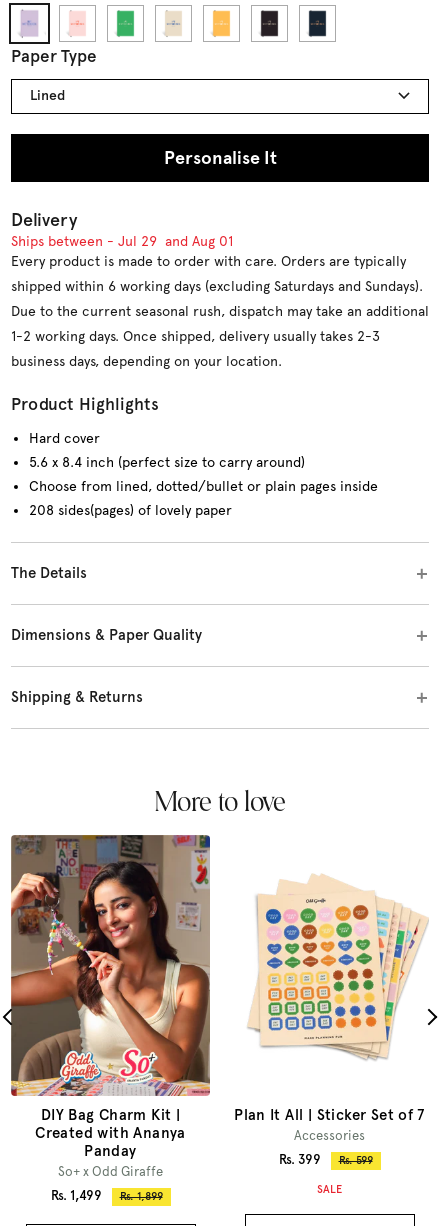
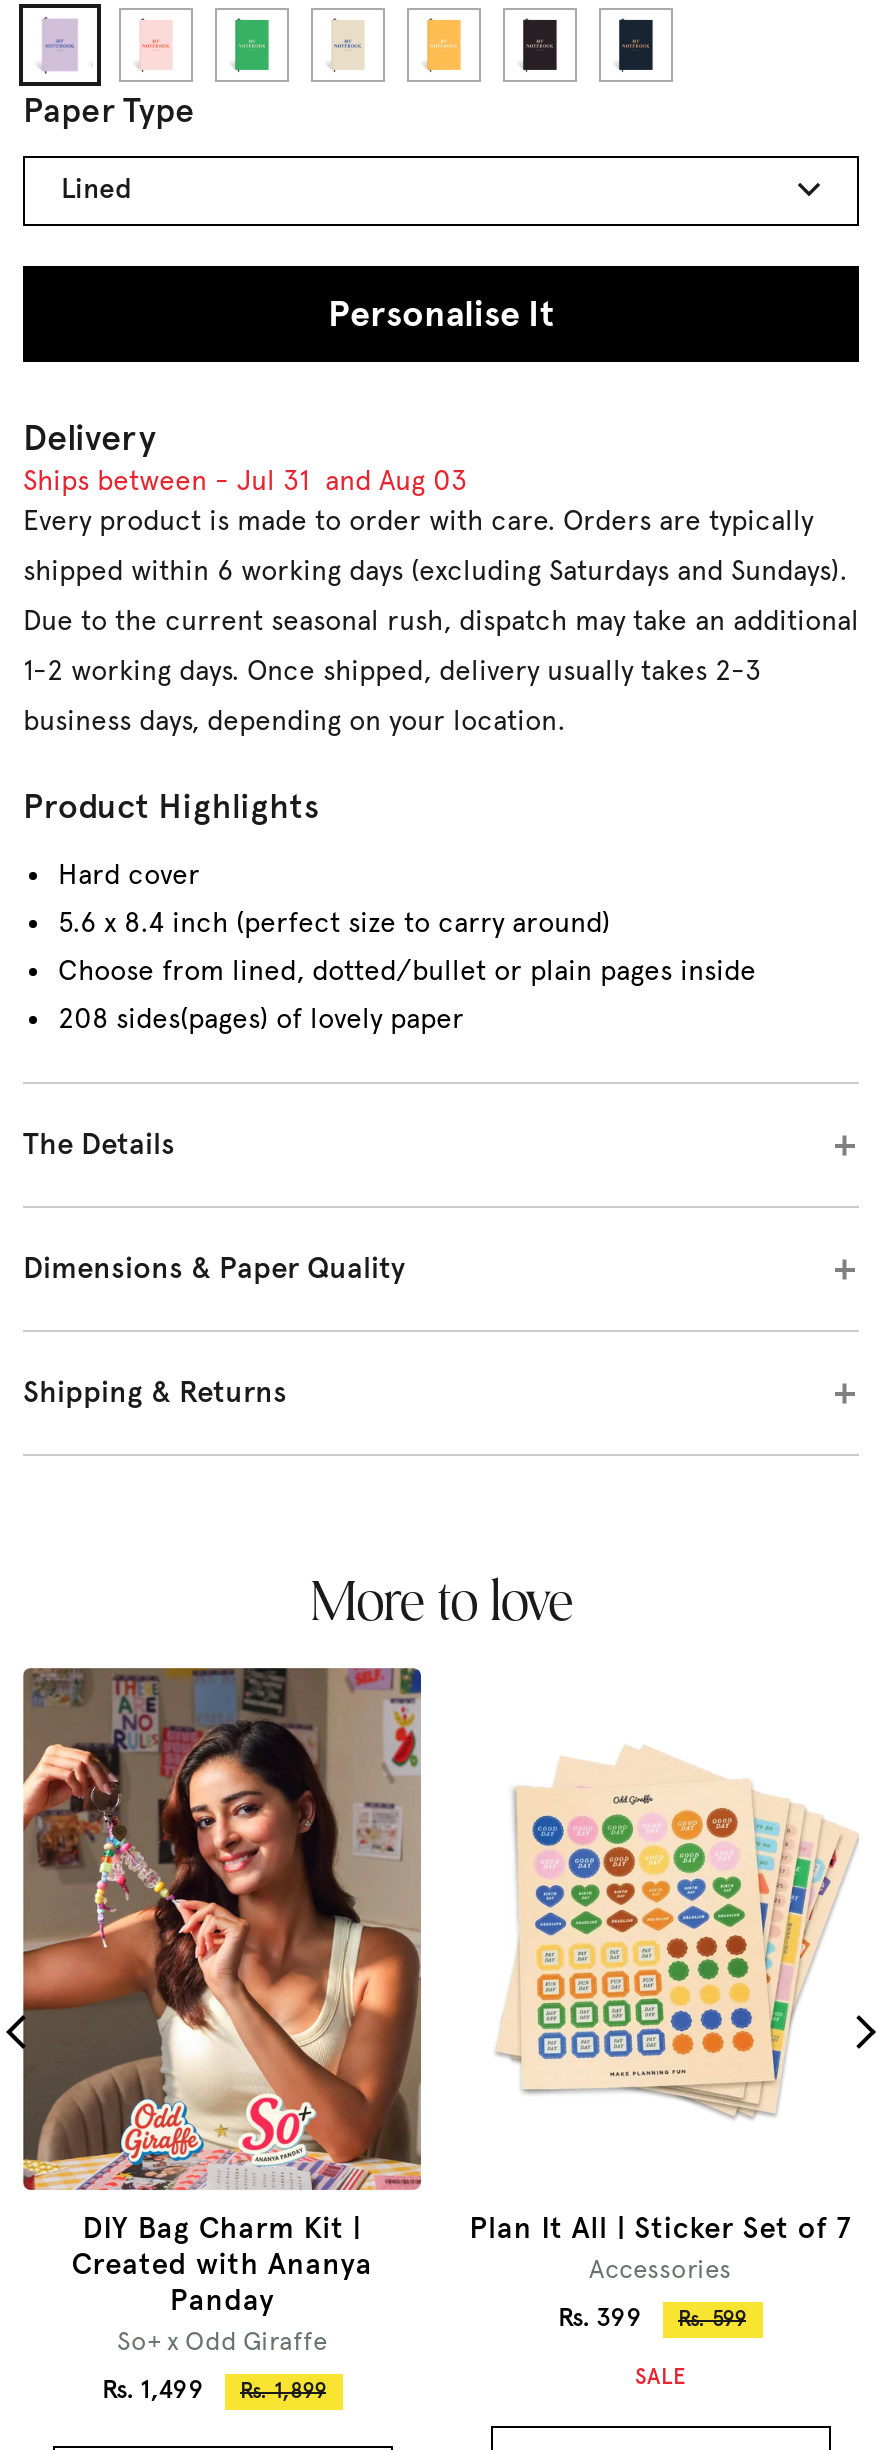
[11,233,233,249] Ships between - Jul 29 and Aug 01 -> [23,464,467,496] Ships between - Jul 31 and Aug 03

